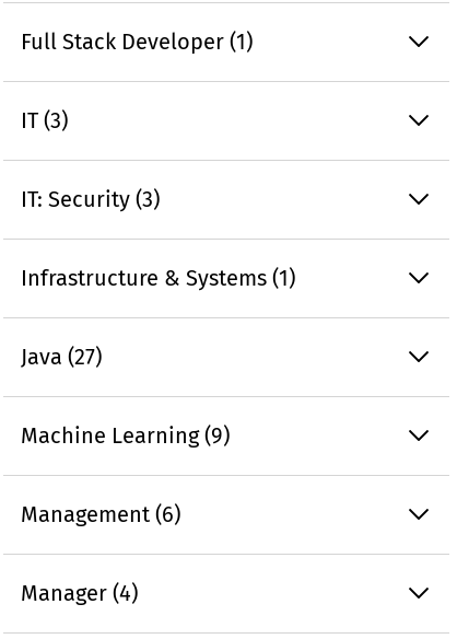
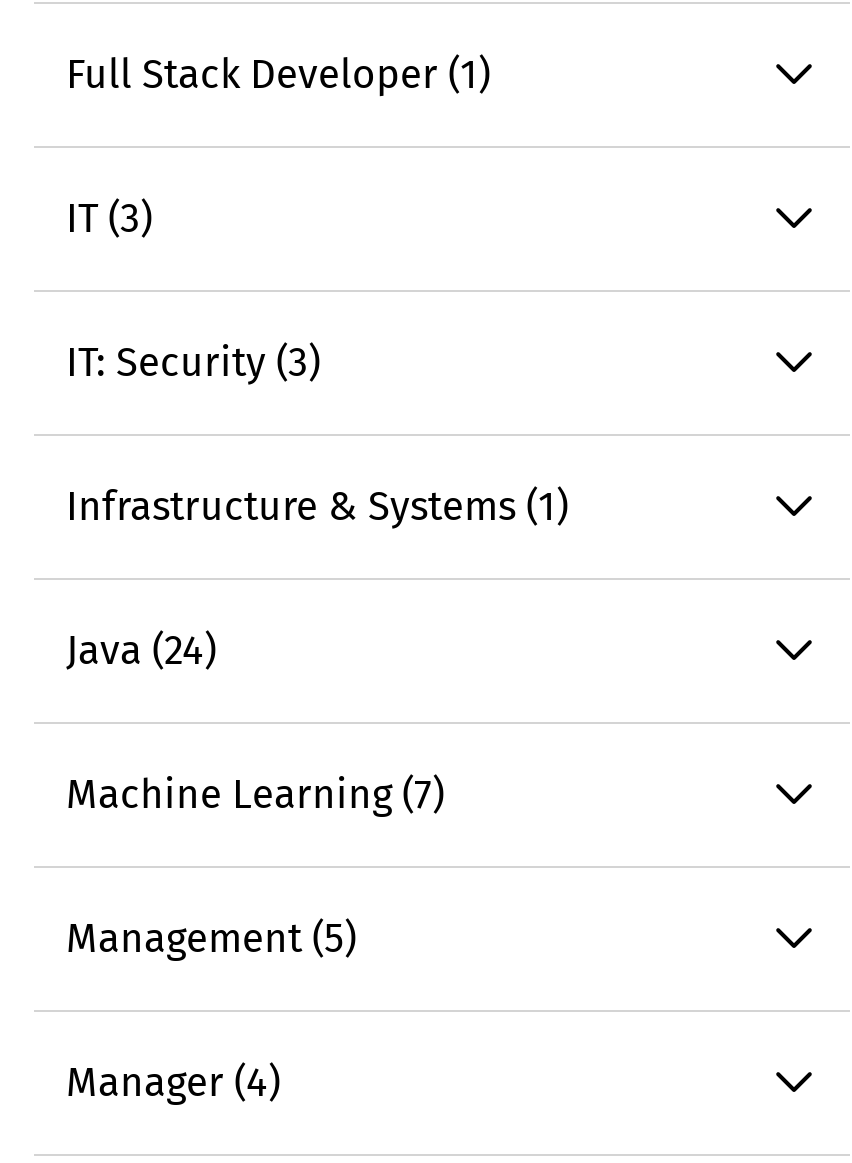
[21,344,102,370] Java (27) -> [66,626,216,674] Java (24)
[21,422,230,449] Machine Learning (9) -> [66,770,444,818] Machine Learning (7)
[21,501,180,528] Management (6) -> [66,914,356,962] Management (5)

